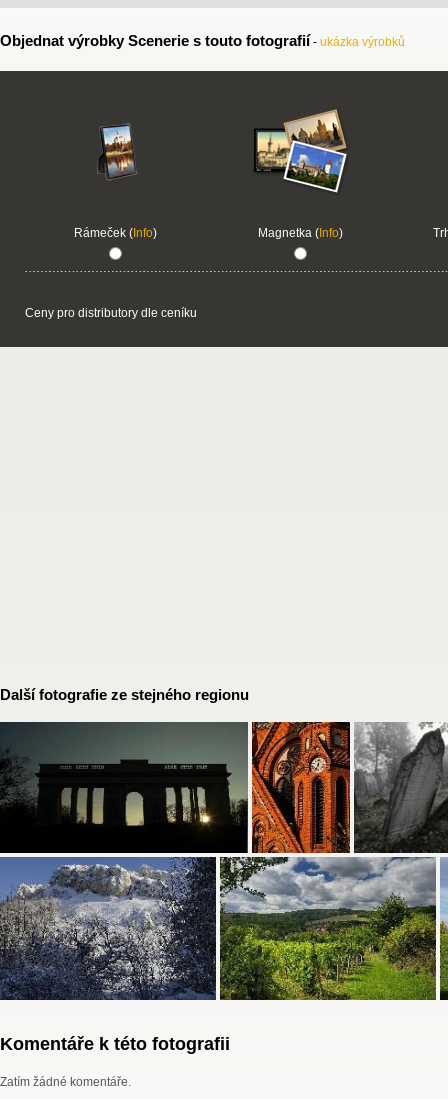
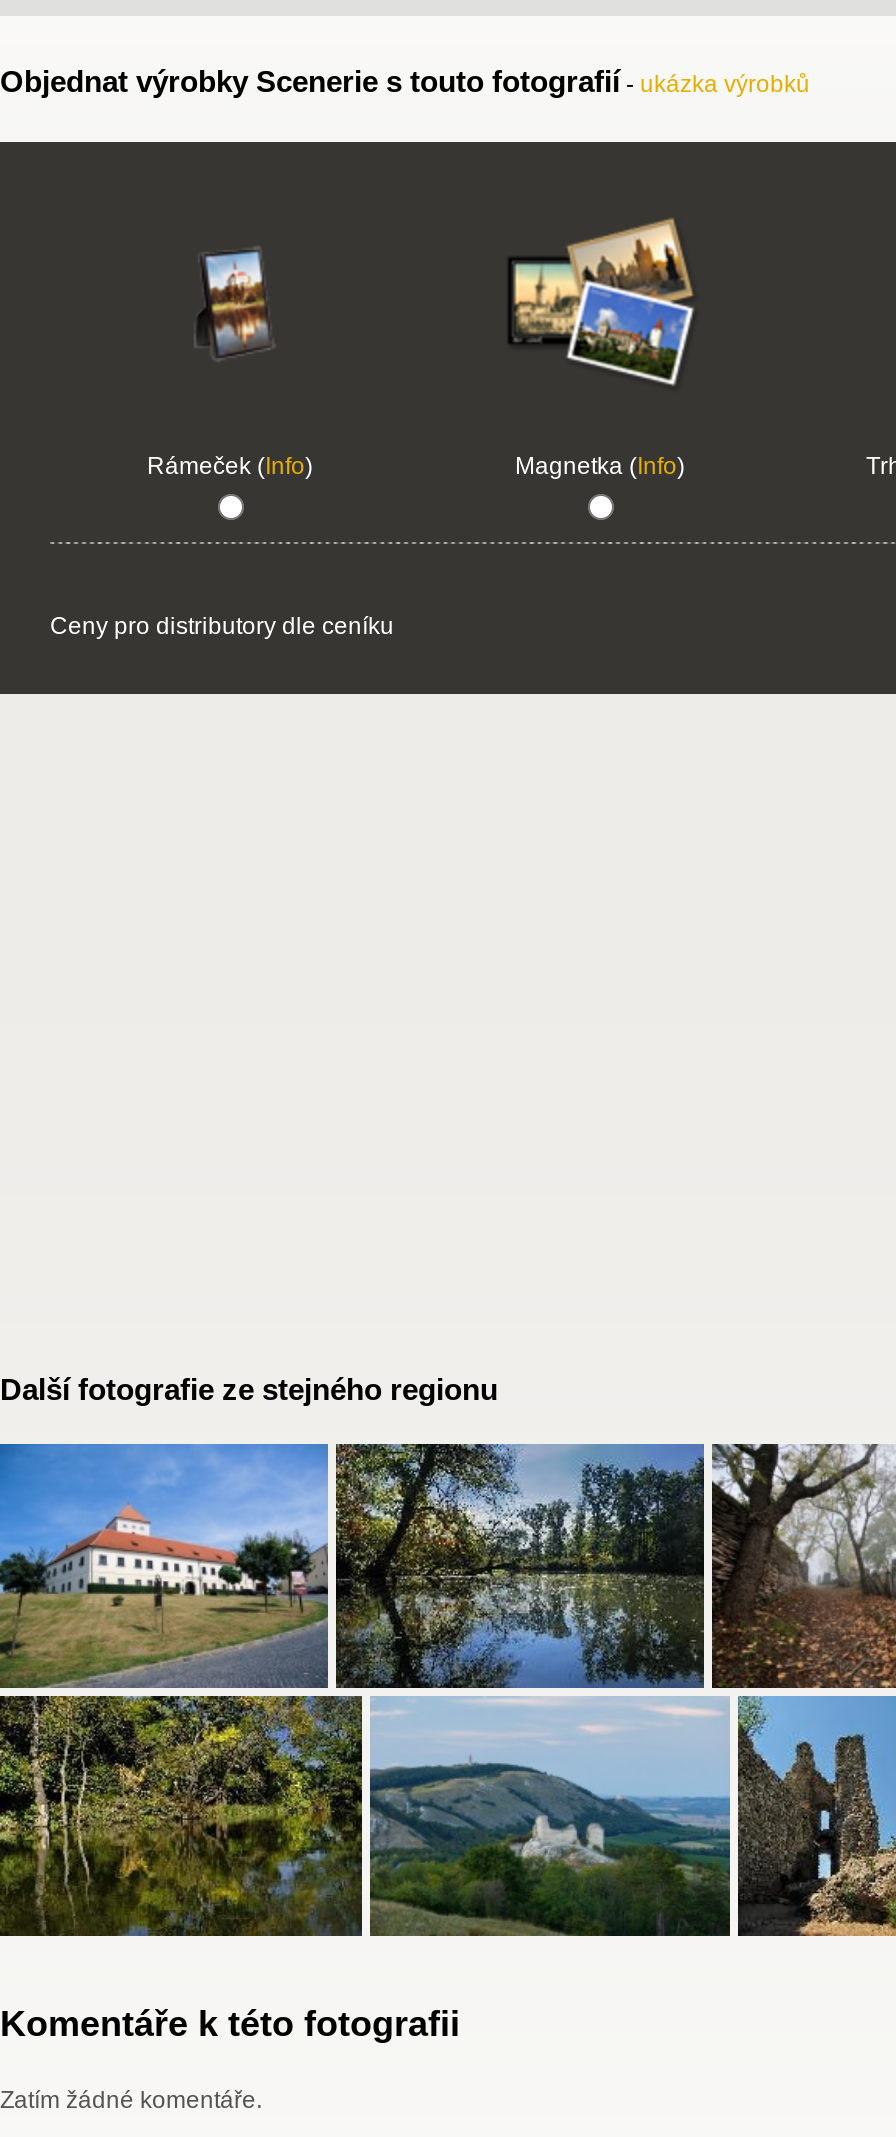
[3,721,445,1001] [image] -> [6,1442,890,1938] [image]

